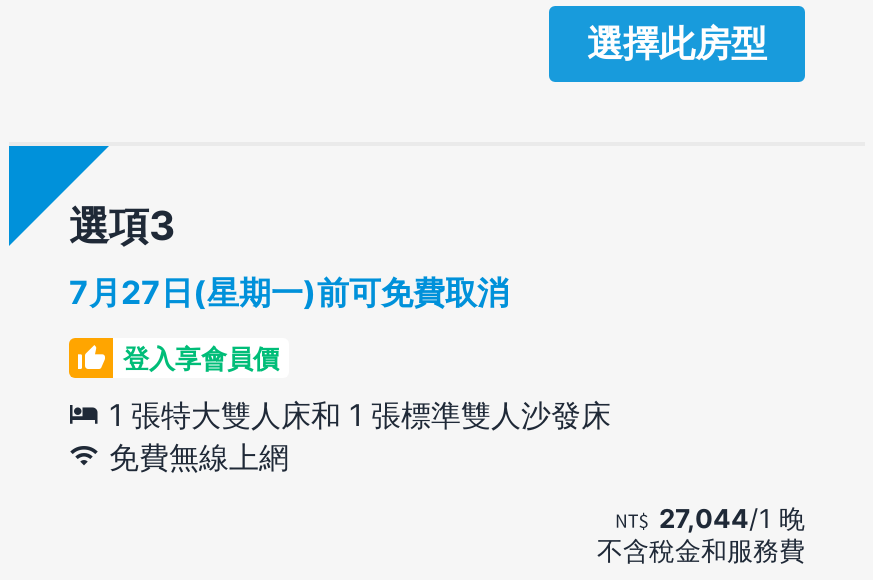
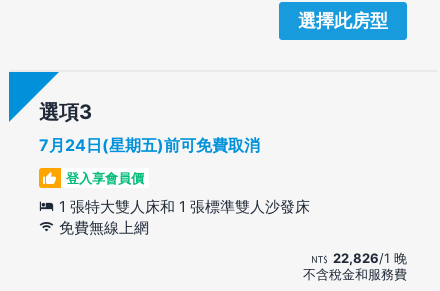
[69,271,509,311] 7月27日(星期一)前可免費取消 -> [39,134,260,154] 7月24日(星期五)前可免費取消
[659,501,805,533] 27,044/1 晚 -> [333,249,407,265] 22,826/1 晚

